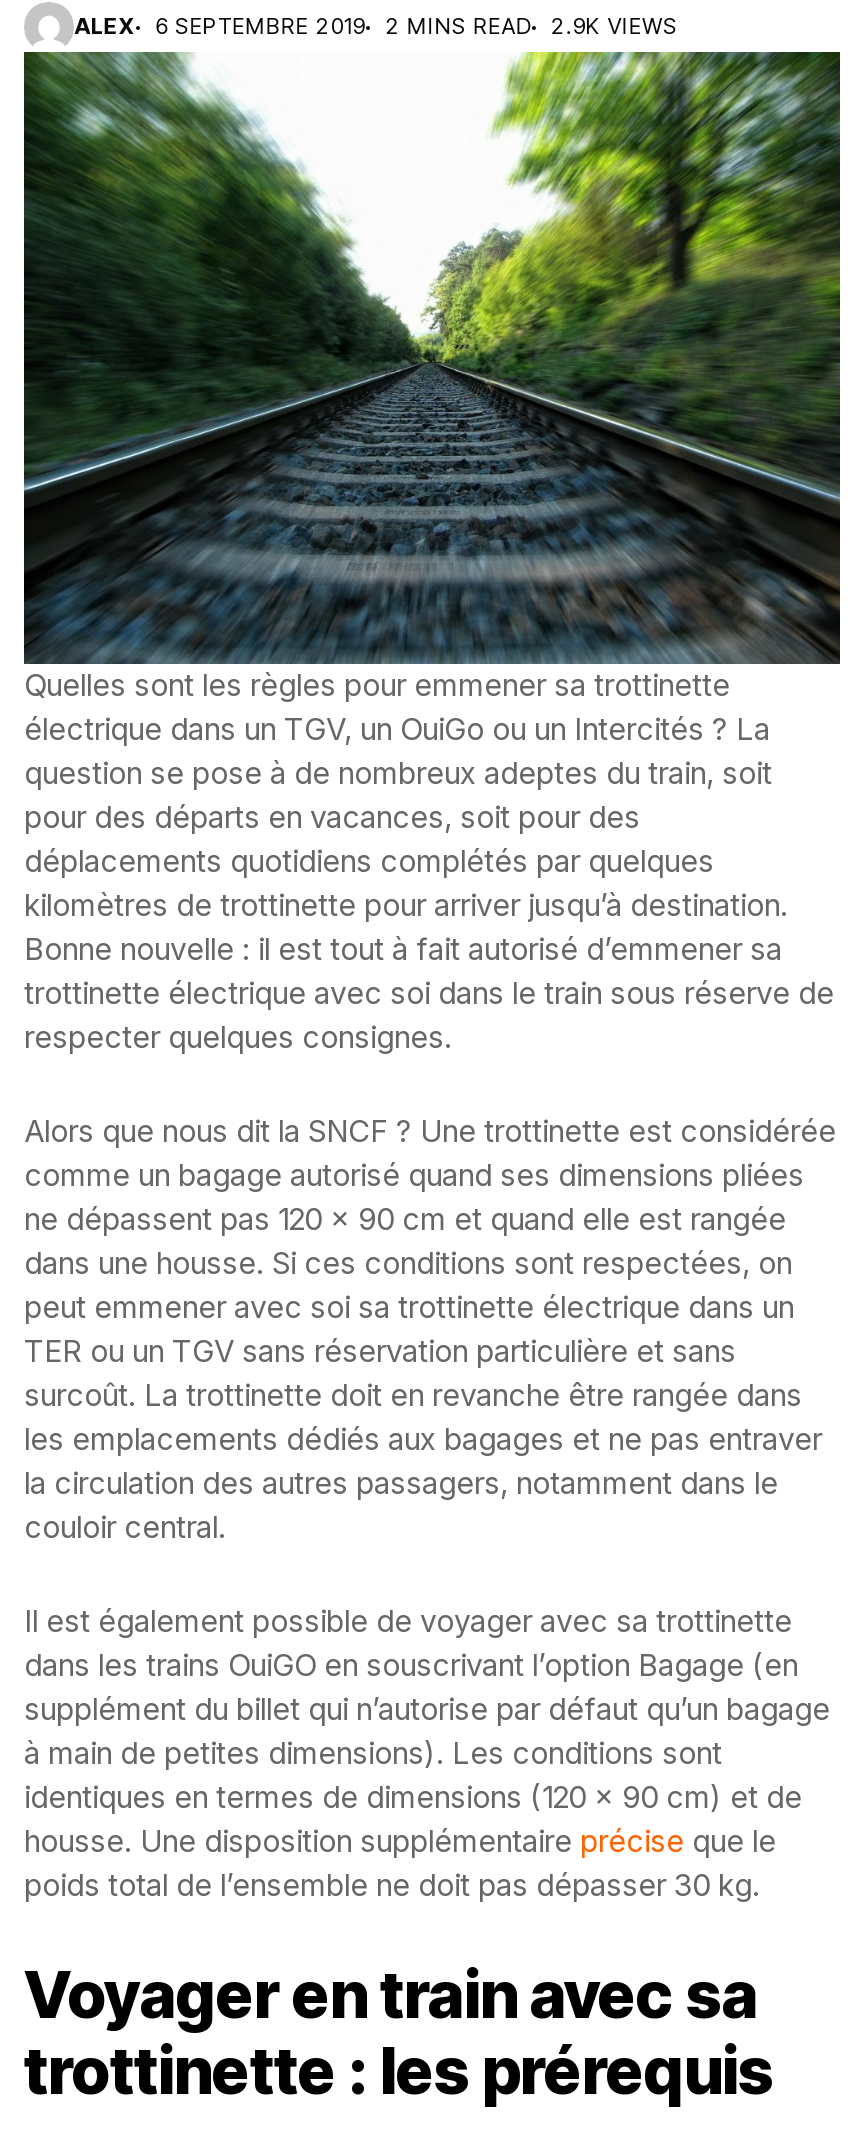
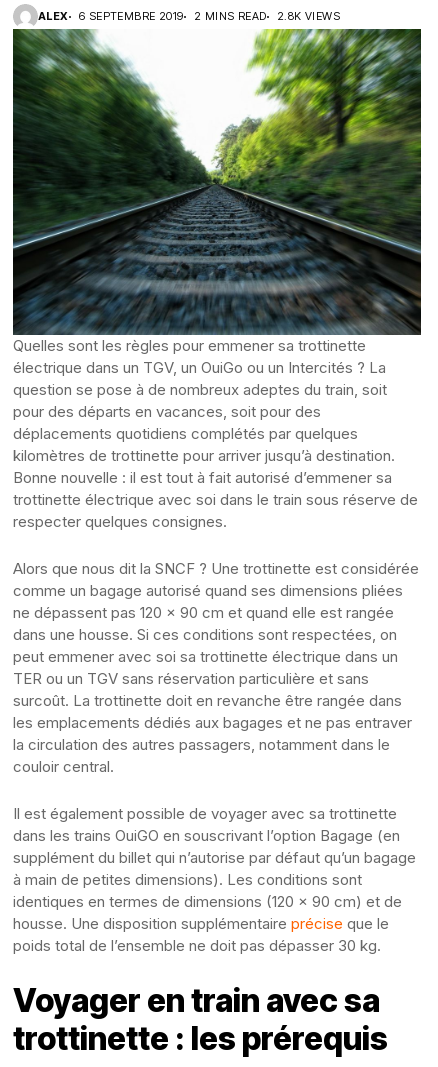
[74,12,678,40] ALEX 6 SEPTEMBRE 2019 2 MINS READ 2.9K VIEWS -> [38,9,340,23] ALEX 6 SEPTEMBRE 2019 2 MINS READ 2.8K VIEWS

